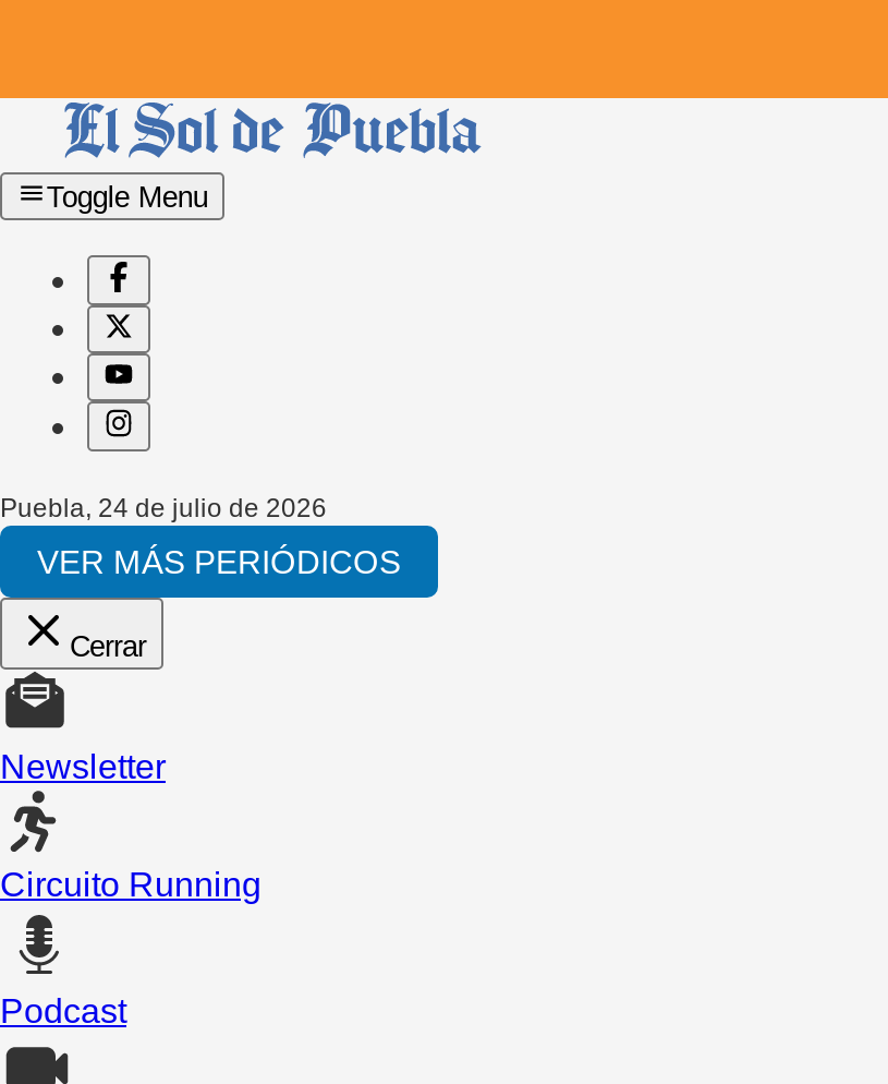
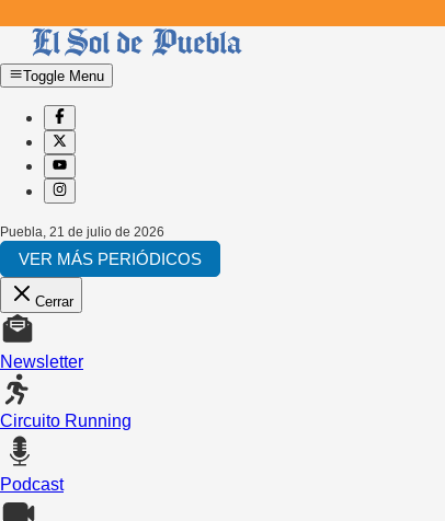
[0,492,327,523] Puebla, 24 de julio de 2026 -> [0,224,164,239] Puebla, 21 de julio de 2026

